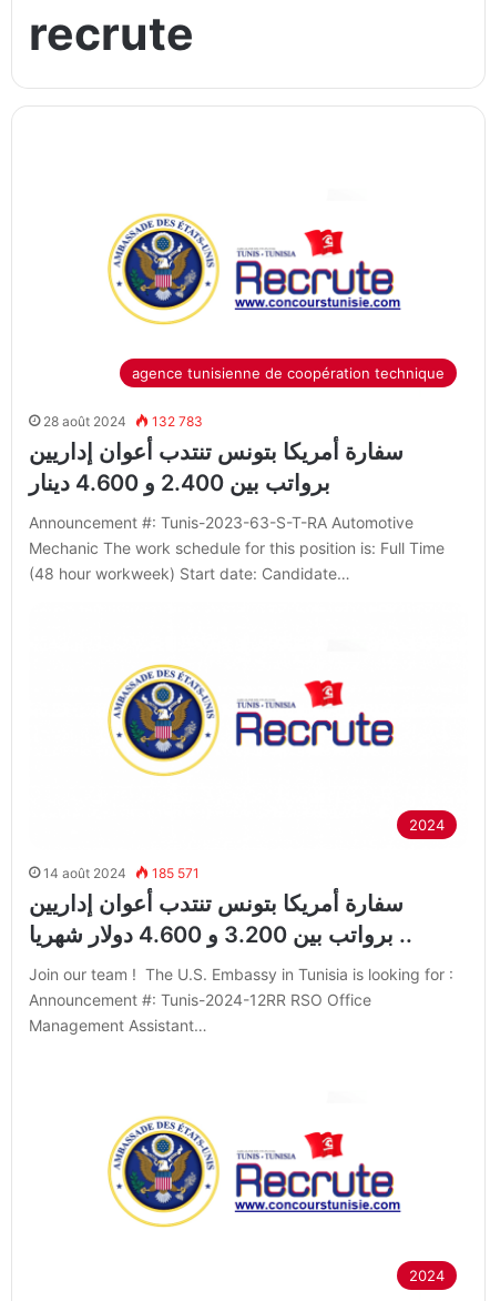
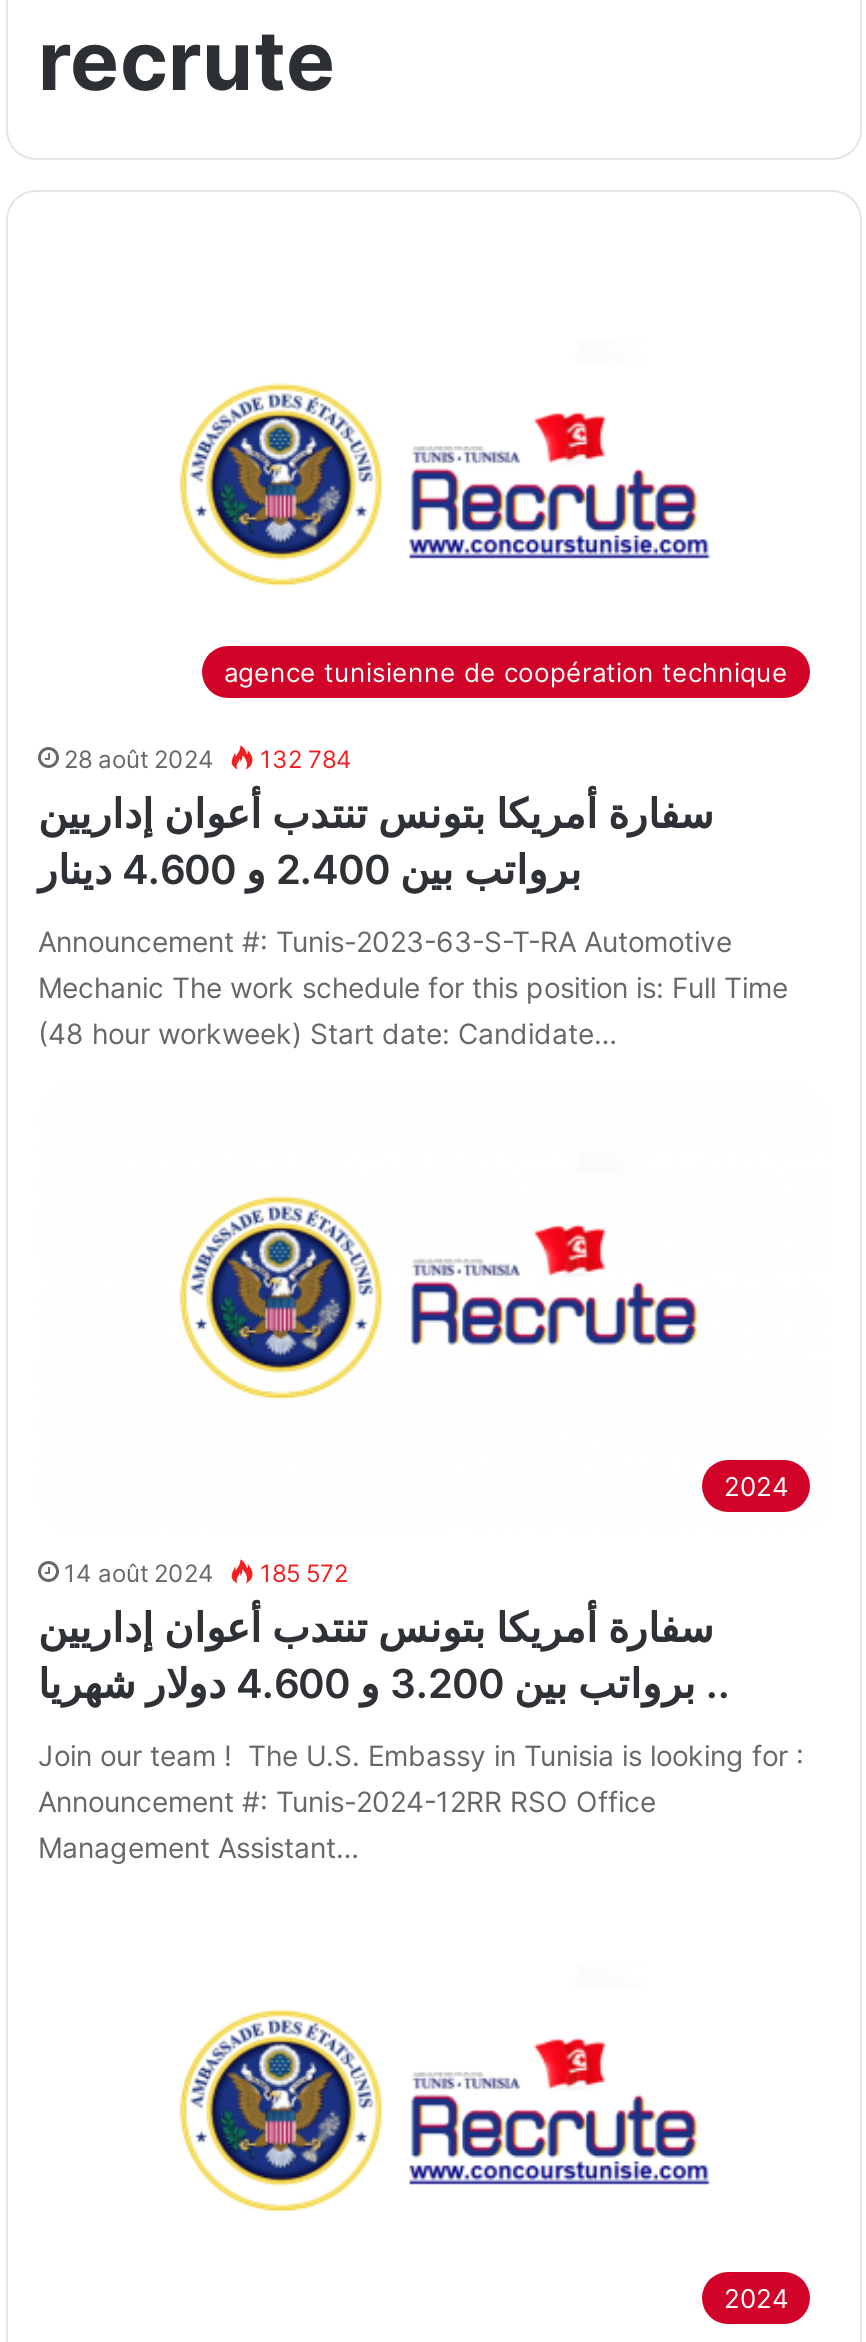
[43,413,203,430] 28 août 2024 132 783 -> [64,745,352,775] 28 août 2024 132 784
[43,865,200,881] 14 août 2024 185 571 -> [64,1558,348,1588] 14 août 2024 185 572

